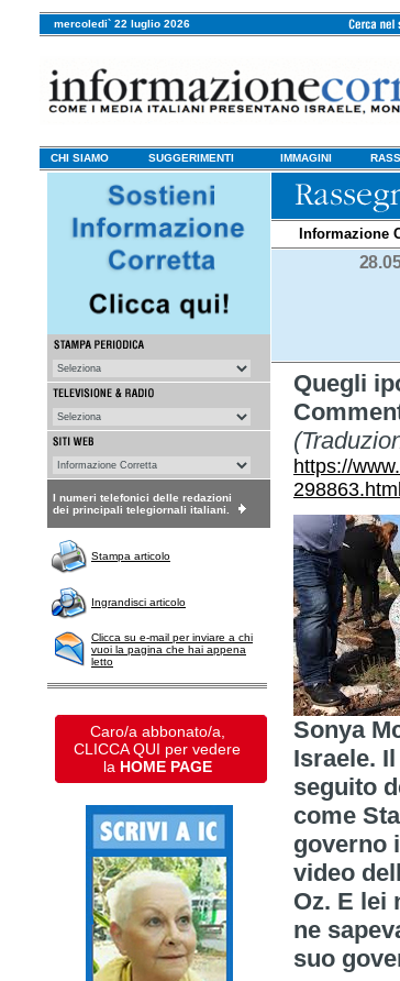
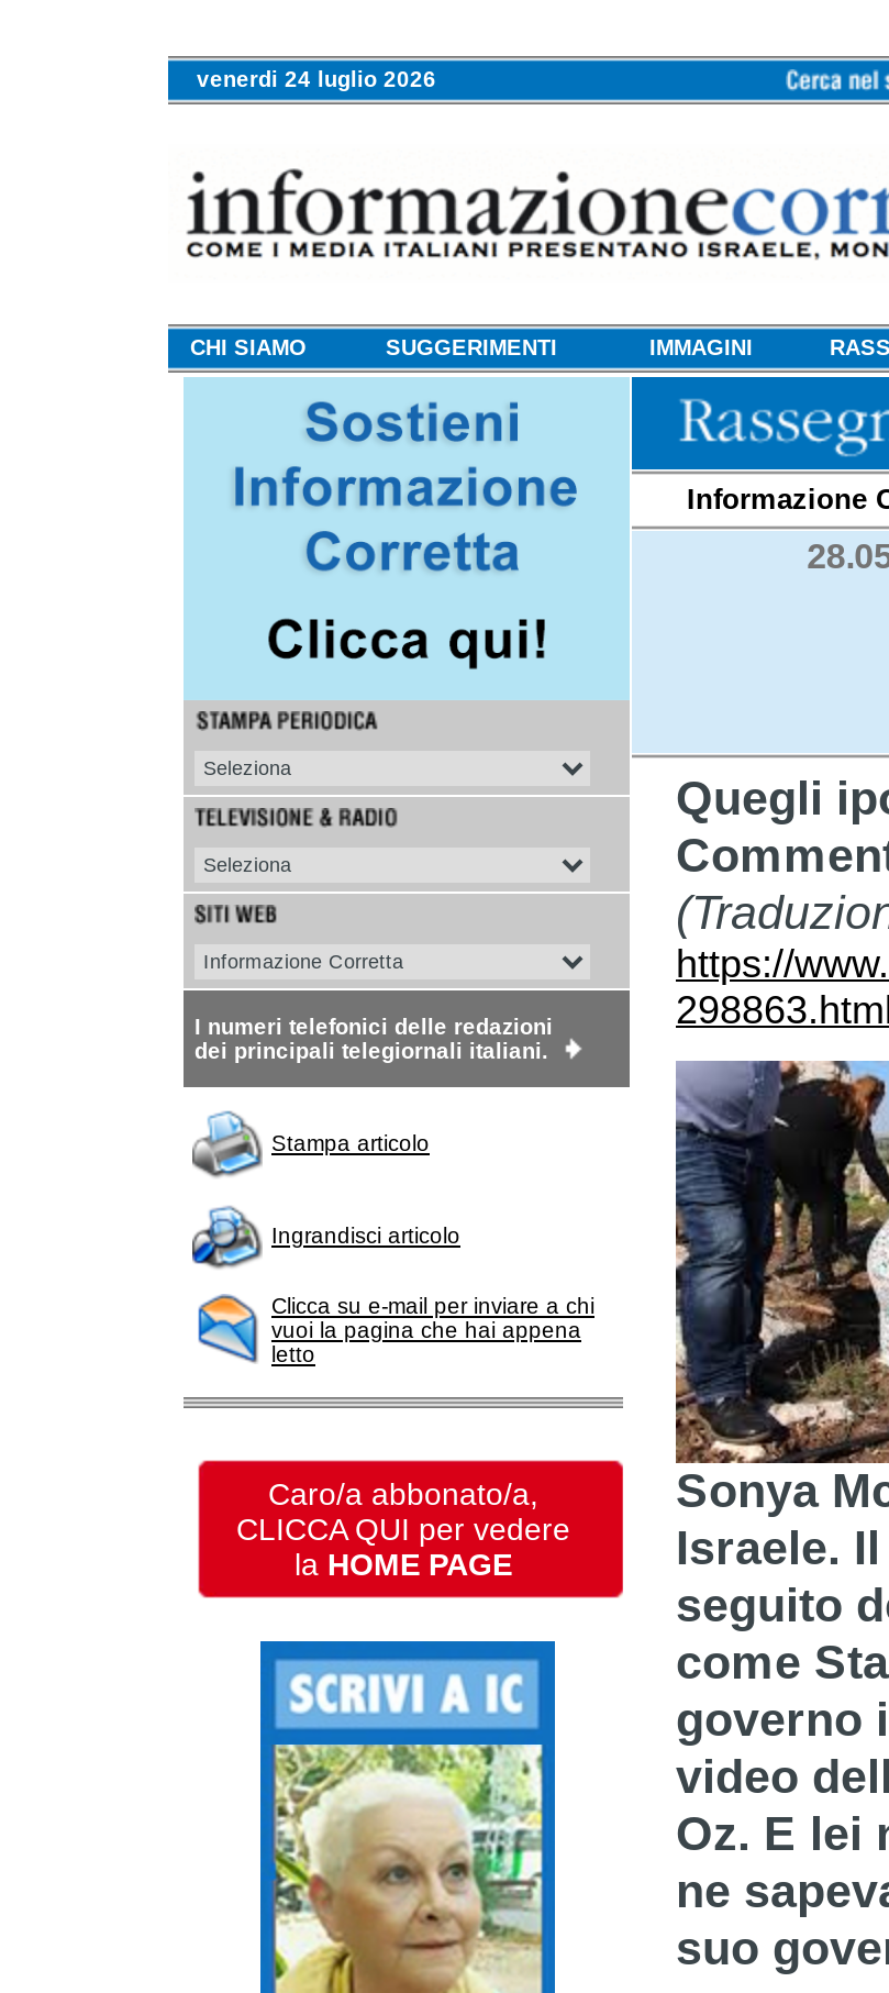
[54,18,190,30] mercoledi` 22 luglio 2026 -> [197,67,436,91] venerdi 24 luglio 2026

